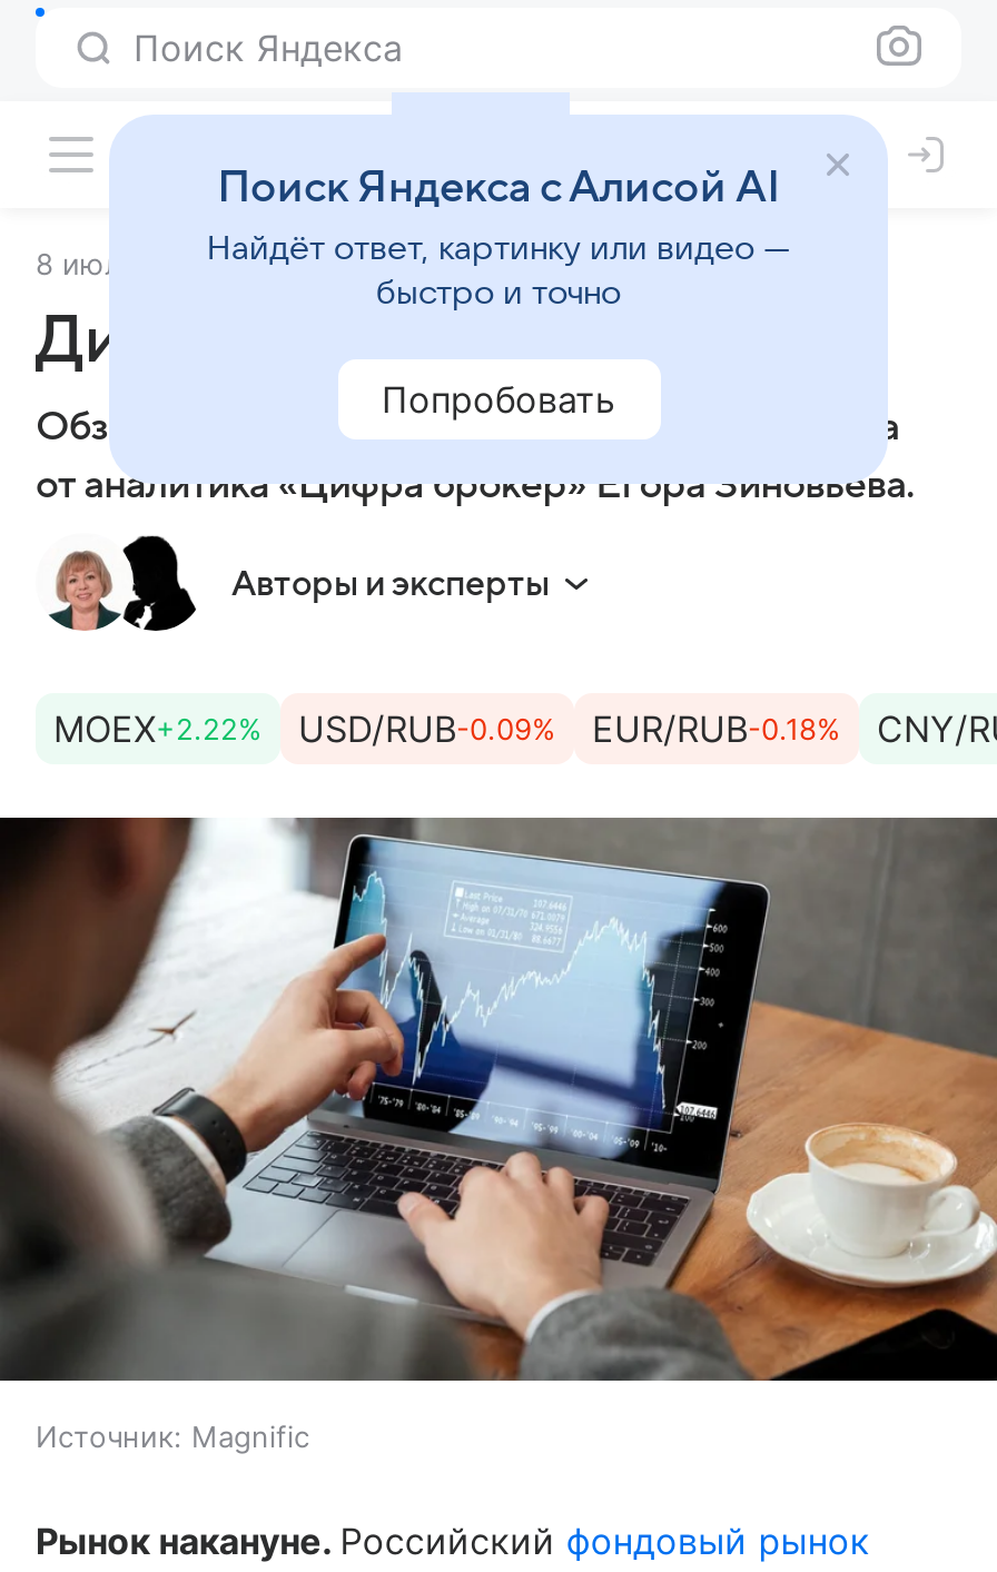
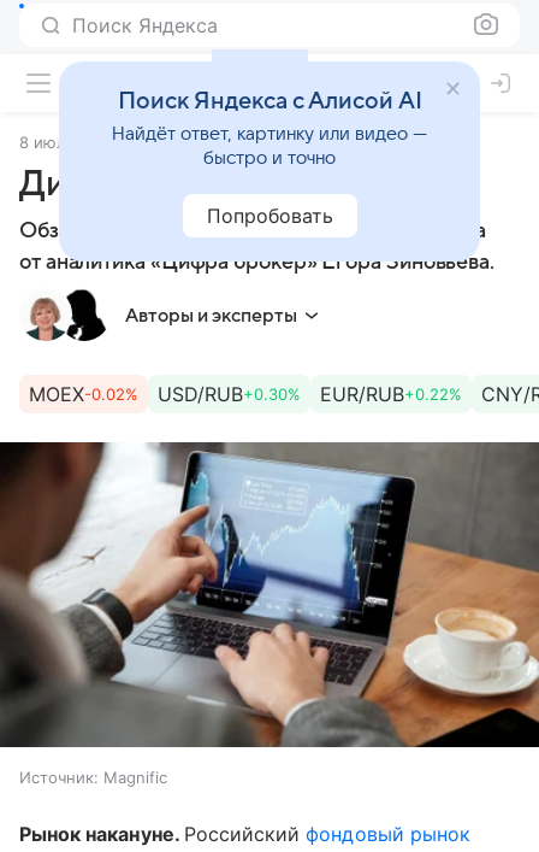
[53,706,263,751] MOEX+2.22% -> [29,382,138,406] MOEX-0.02%
[298,706,556,751] USD/RUB-0.09% -> [158,382,301,406] USD/RUB+0.30%
[592,706,841,751] EUR/RUB-0.18% -> [320,382,462,406] EUR/RUB+0.22%

